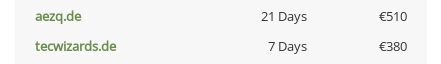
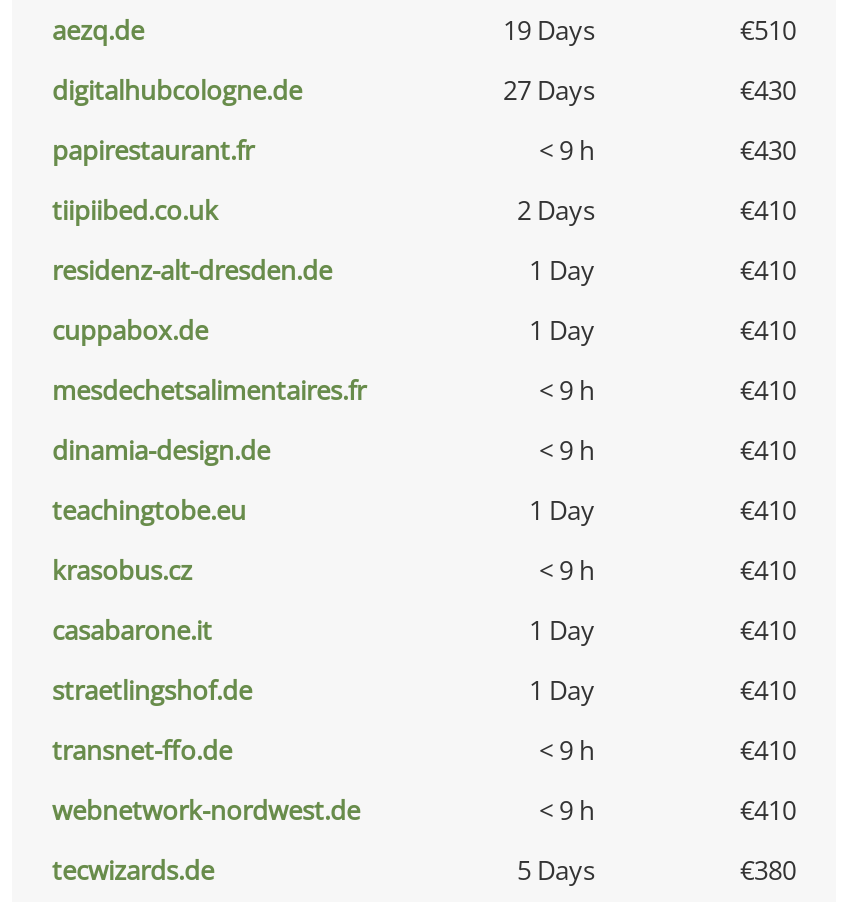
[260,7,306,25] 21 Days -> [503,12,595,48] 19 Days
none -> [52,72,796,828] digitalhubcologne.de | 27 Days | €430 | papirestaurant.fr | < 9 h | €430 | tiipiibed.co.uk | 2 Days | €410 | residenz-alt-dresden.de | 1 Day | €410 | cuppabox.de | 1 Day | €410 | mesdechetsalimentaires.fr | < 9 h | €410 | dinamia-design.de | < 9 h | €410 | teachingtobe.eu | 1 Day | €410 | krasobus.cz | < 9 h | €410 | casabarone.it | 1 Day | €410 | straetlingshof.de | 1 Day | €410 | transnet-ffo.de | < 9 h | €410 | webnetwork-nordwest.de | < 9 h | €410
[267,37,306,55] 7 Days -> [517,852,595,888] 5 Days

